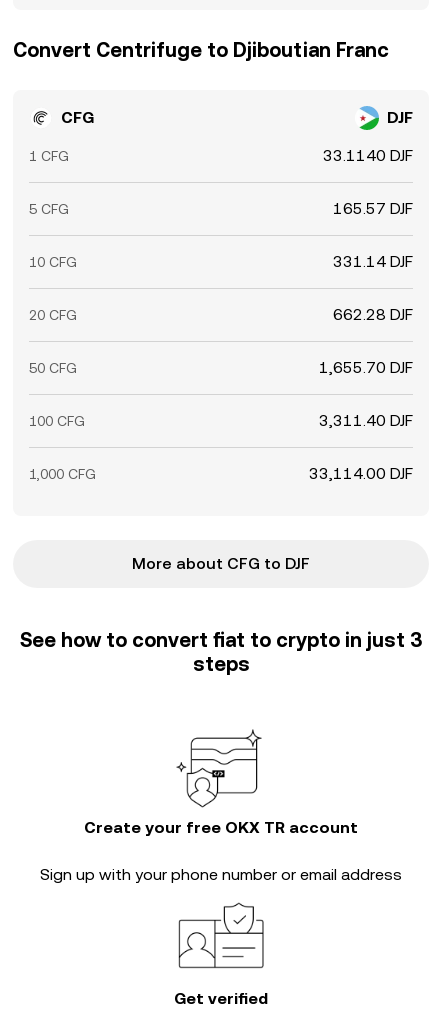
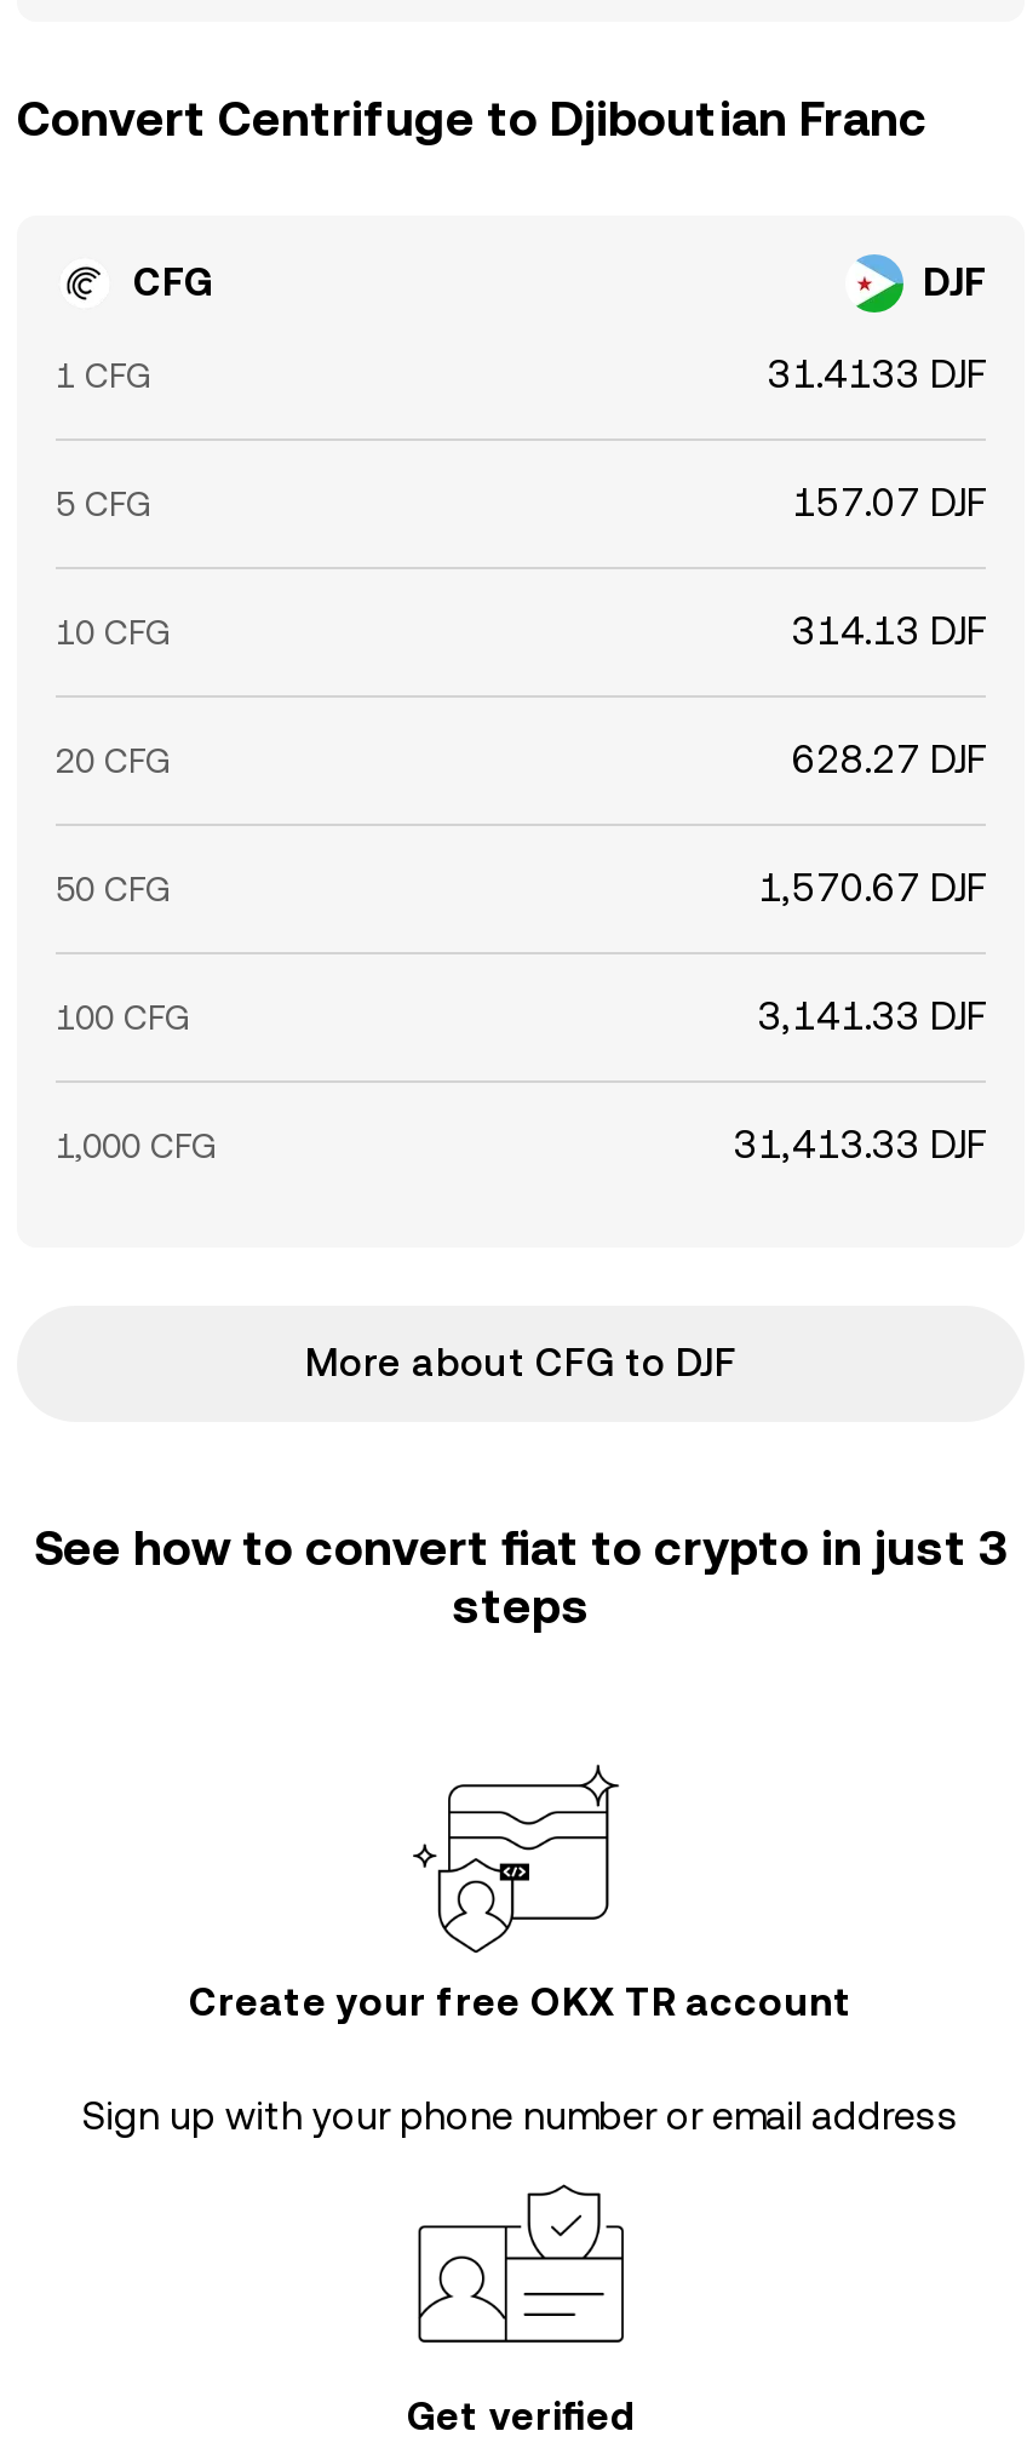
[323,146,413,165] 33.1140 DJF -> [768,351,986,397] 31.4133 DJF
[333,199,413,218] 165.57 DJF -> [792,480,986,526] 157.07 DJF
[333,252,413,271] 331.14 DJF -> [792,608,986,654] 314.13 DJF
[333,305,413,324] 662.28 DJF -> [792,736,986,782] 628.27 DJF
[319,358,413,377] 1,655.70 DJF -> [758,865,986,911] 1,570.67 DJF
[319,411,413,430] 3,311.40 DJF -> [758,993,986,1039] 3,141.33 DJF
[309,464,413,483] 33,114.00 DJF -> [734,1122,986,1168] 31,413.33 DJF

